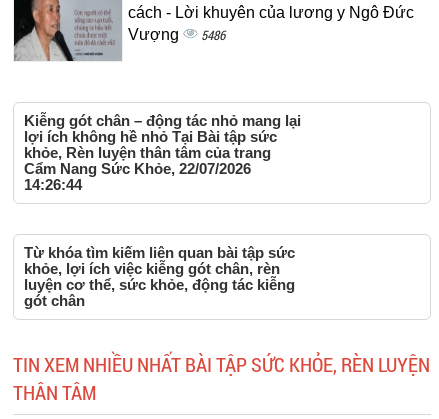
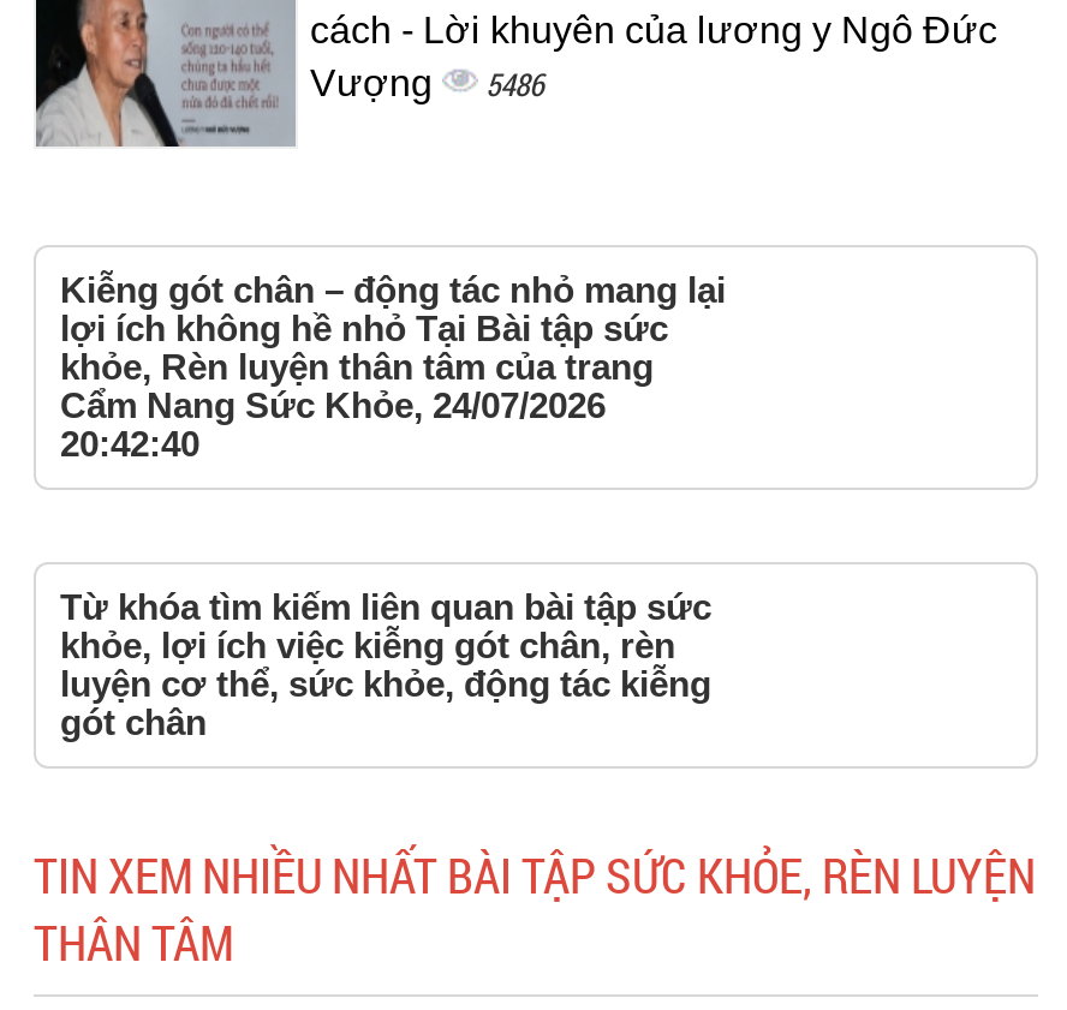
[24,159,251,176] Cẩm Nang Sức Khỏe, 22/07/2026 -> [60,383,606,424] Cẩm Nang Sức Khỏe, 24/07/2026
[24,175,82,192] 14:26:44 -> [60,422,199,462] 20:42:40

